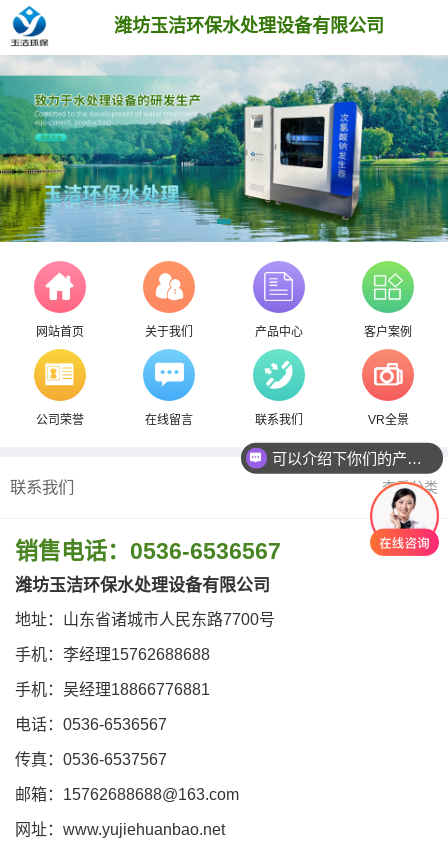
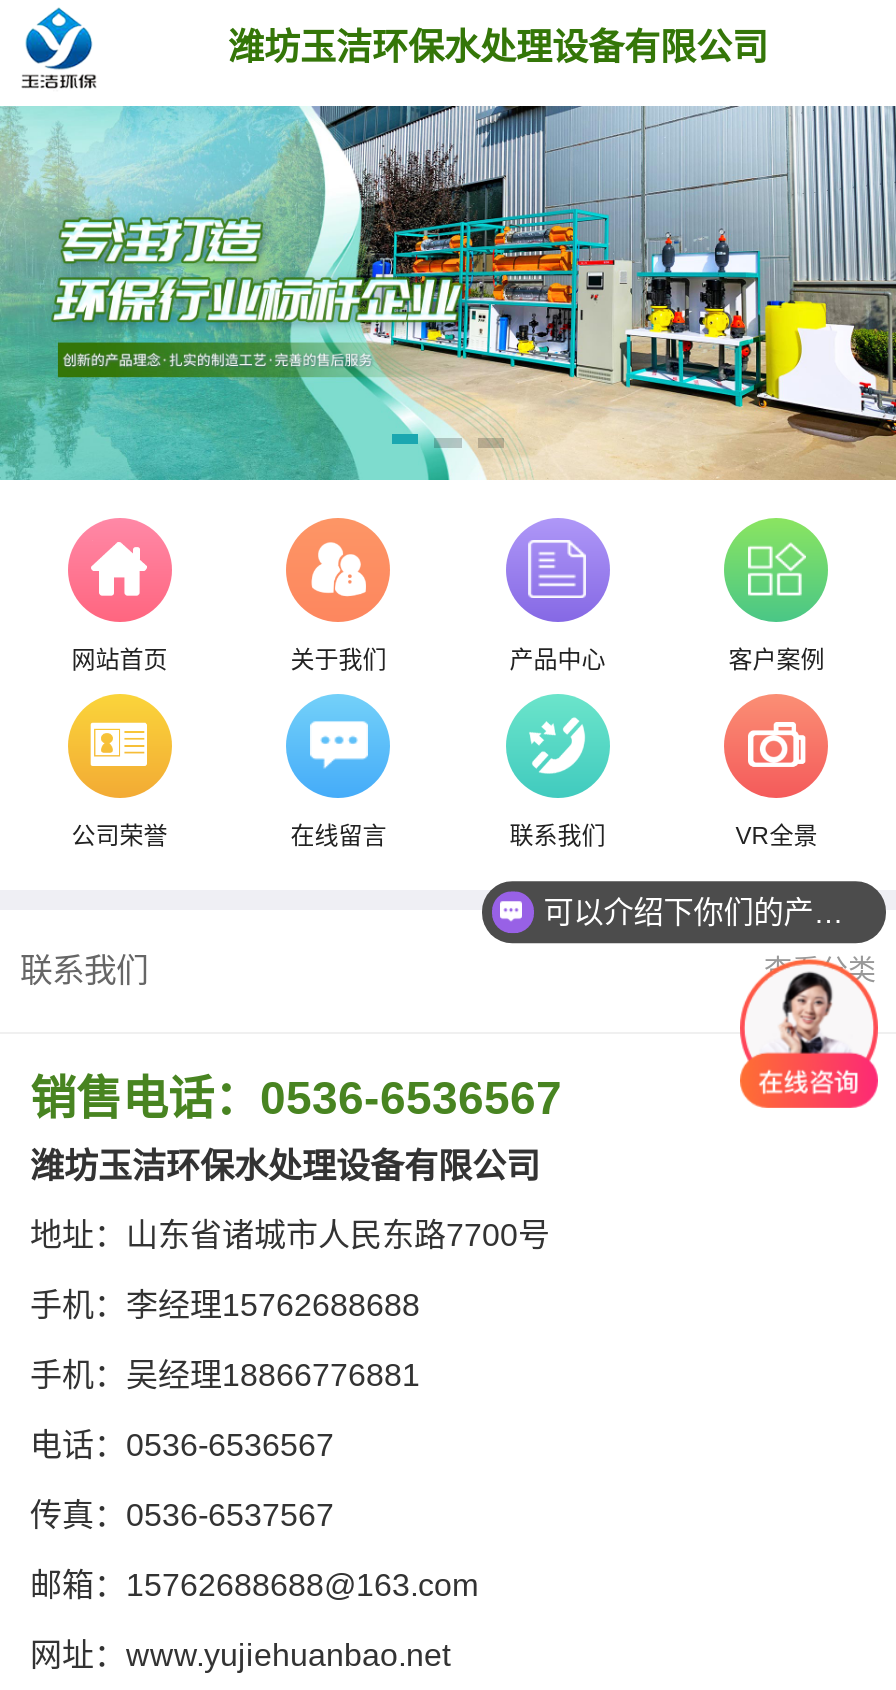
[3,55,445,243] [image] -> [6,104,890,482] [image]

